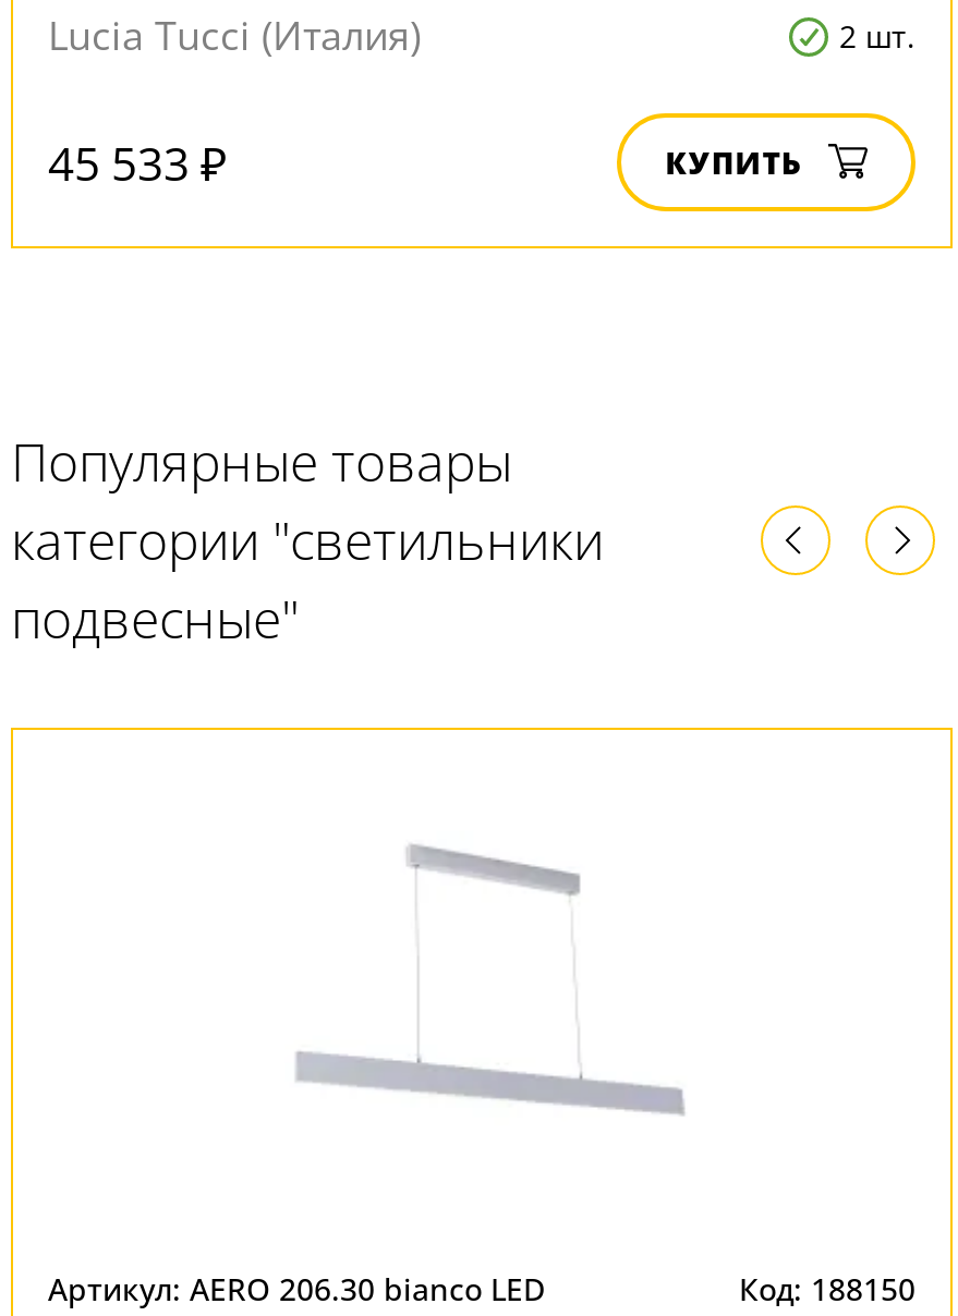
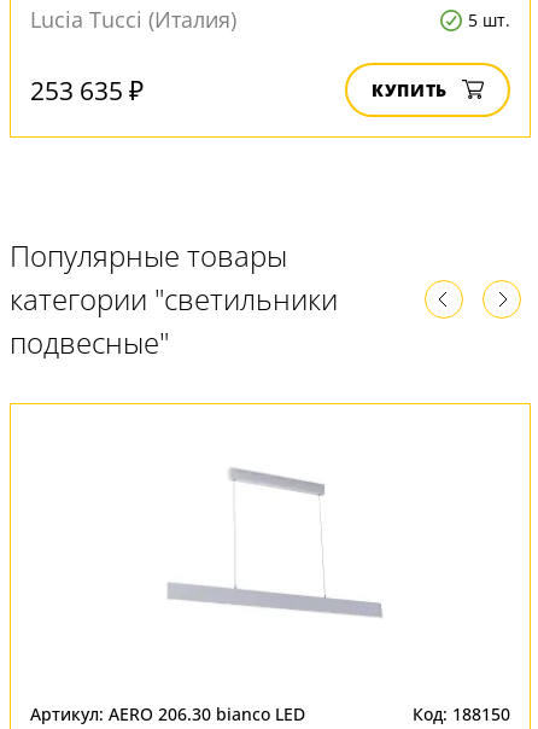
[839,15,915,57] 2 шт. -> [468,8,510,31] 5 шт.
[48,132,227,193] 45 533 ₽ -> [30,73,144,107] 253 635 ₽

